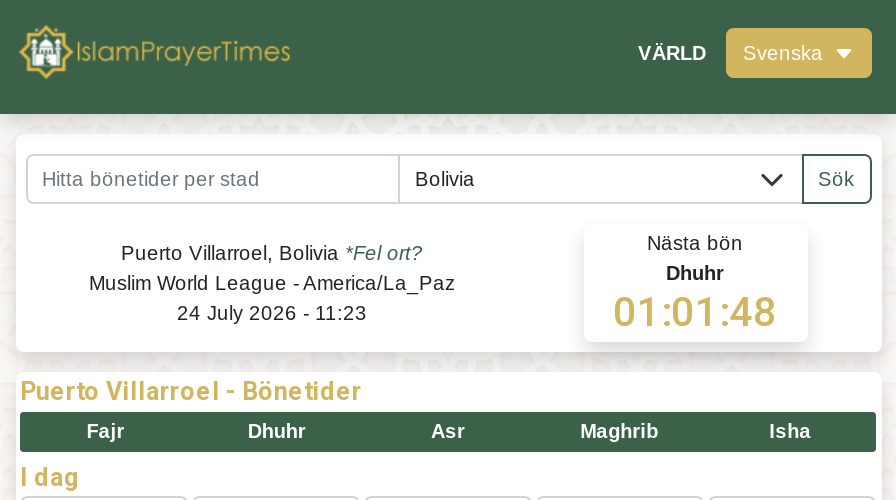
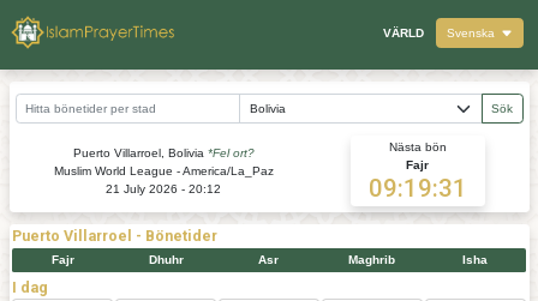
[613,262,777,336] Dhuhr | 01:01:48 -> [368,158,467,203] Fajr | 09:19:31
[177,301,367,323] 24 July 2026 - 11:23 -> [106,182,221,195] 21 July 2026 - 20:12

